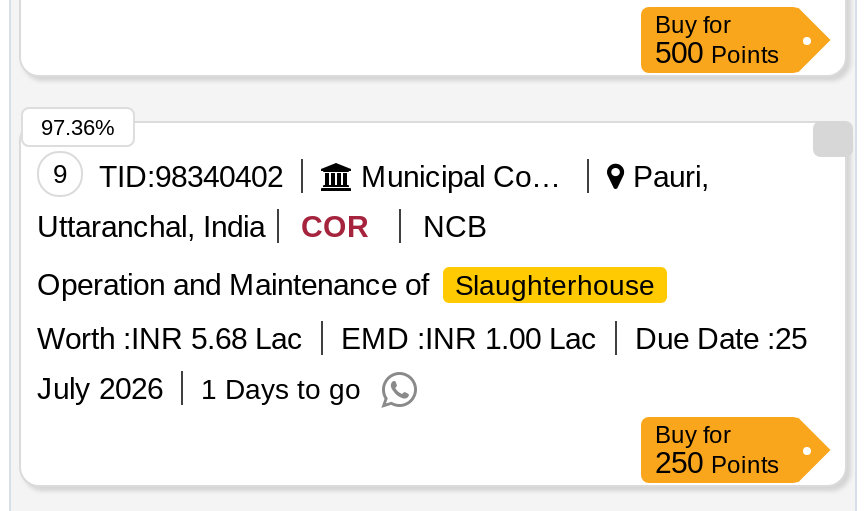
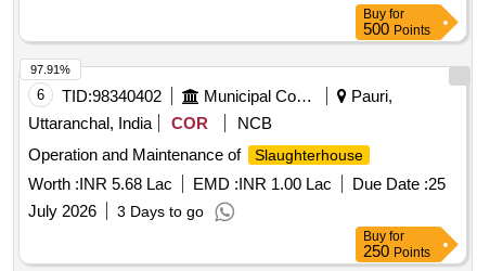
[41,115,115,139] 97.36% -> [30,63,70,76] 97.91%
[53,159,283,193] 9 TID:98340402 -> [37,87,162,105] 6 TID:98340402
[37,371,361,405] July 2026 1 Days to go -> [28,202,204,220] July 2026 3 Days to go

